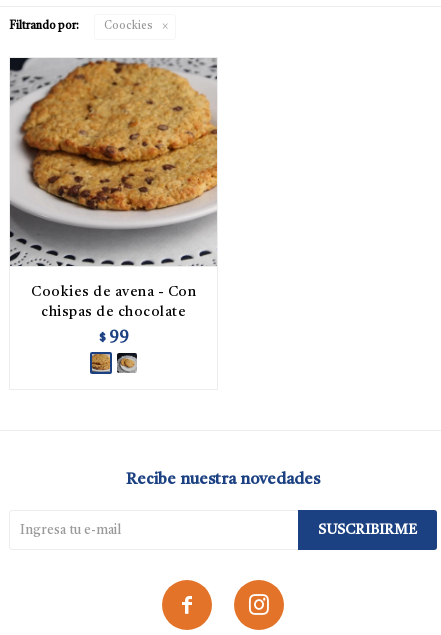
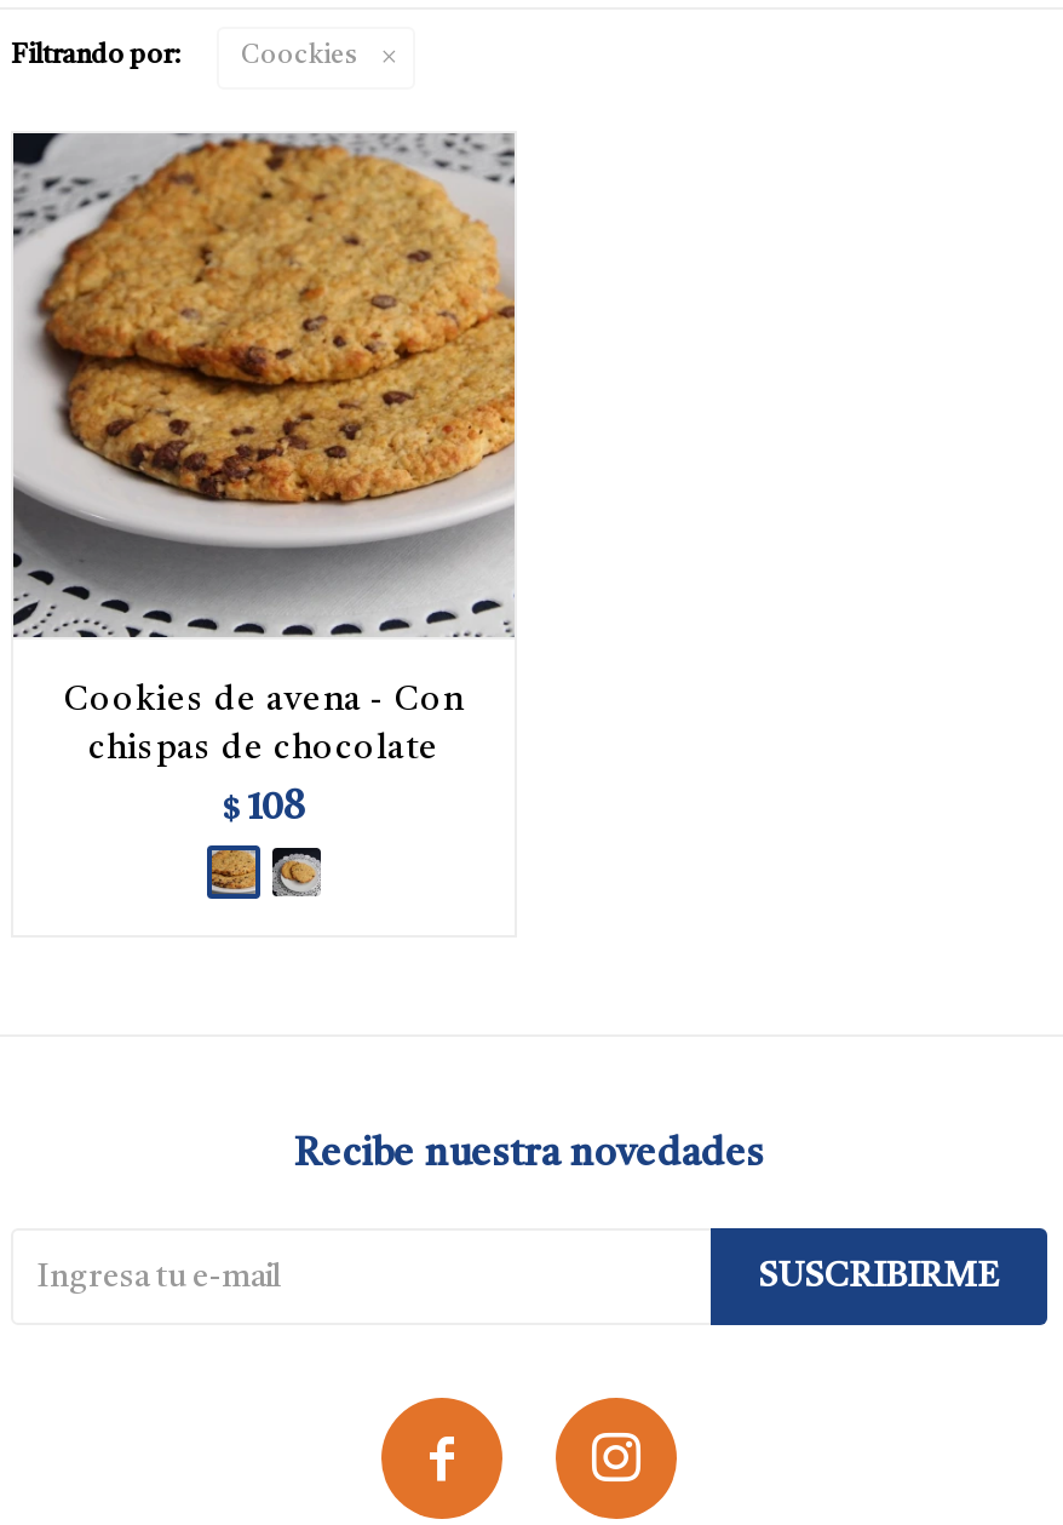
[98,329,128,345] $ 99 -> [223,790,305,829] $ 108

